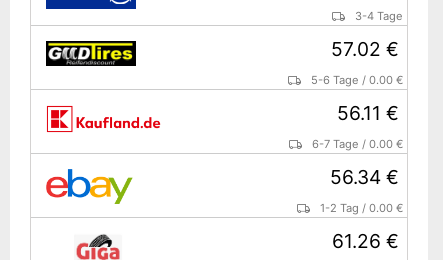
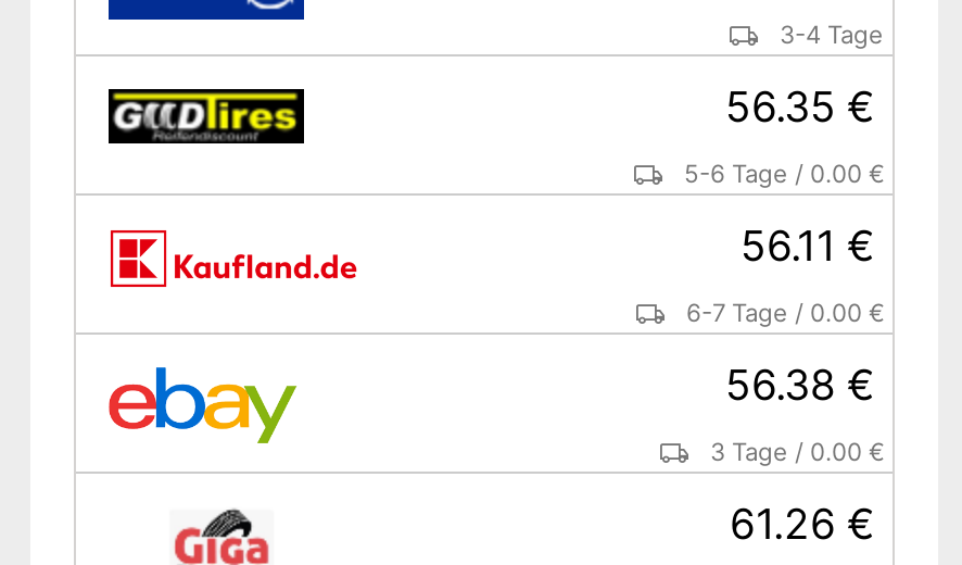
[331,36,399,60] 57.02 € -> [725,79,875,131] 56.35 €
[330,164,399,188] 56.34 € -> [725,357,875,410] 56.38 €
[320,201,403,215] 1-2 Tag / 0.00 € -> [710,437,884,467] 3 Tage / 0.00 €

